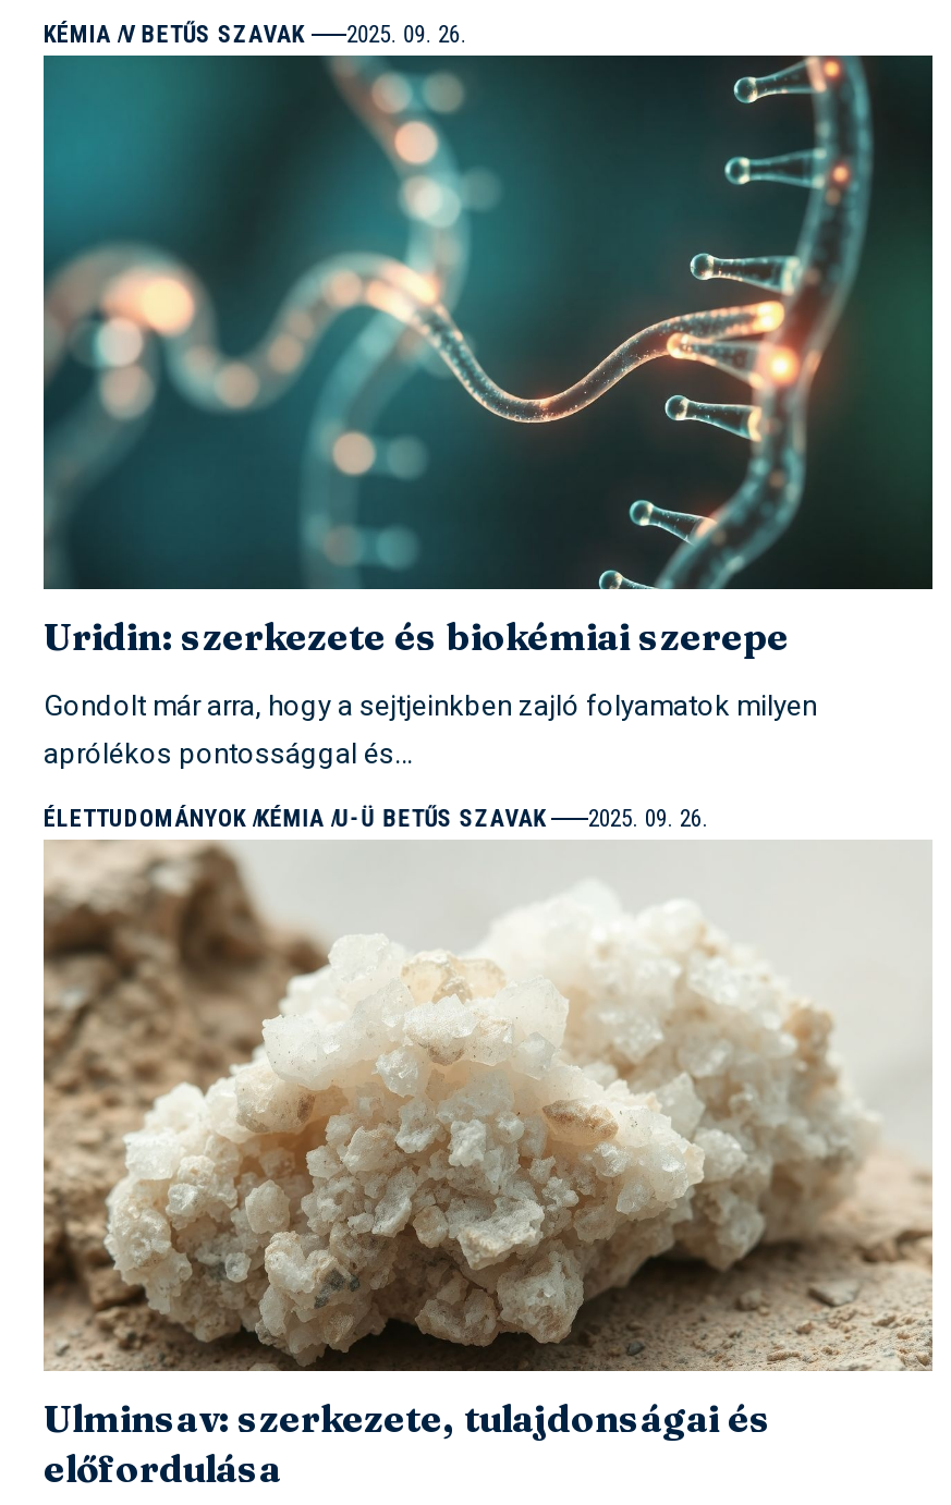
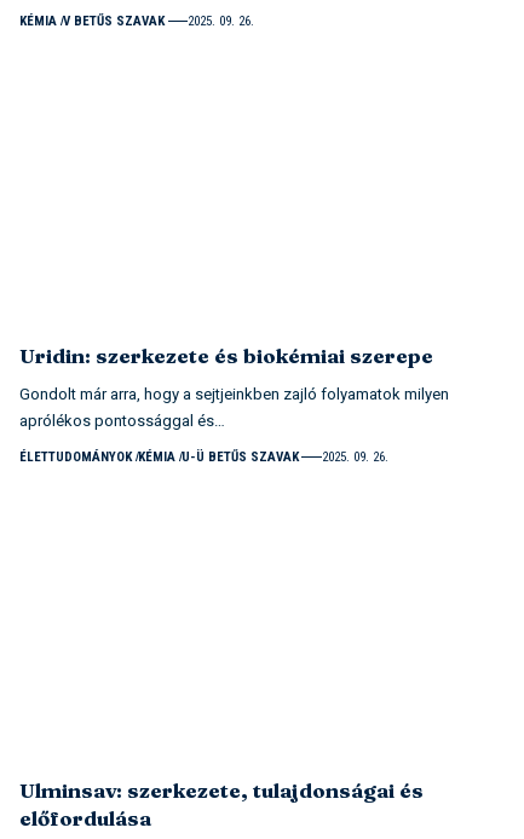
[41,53,935,591] [image] -> none
[41,837,935,1373] [image] -> none

